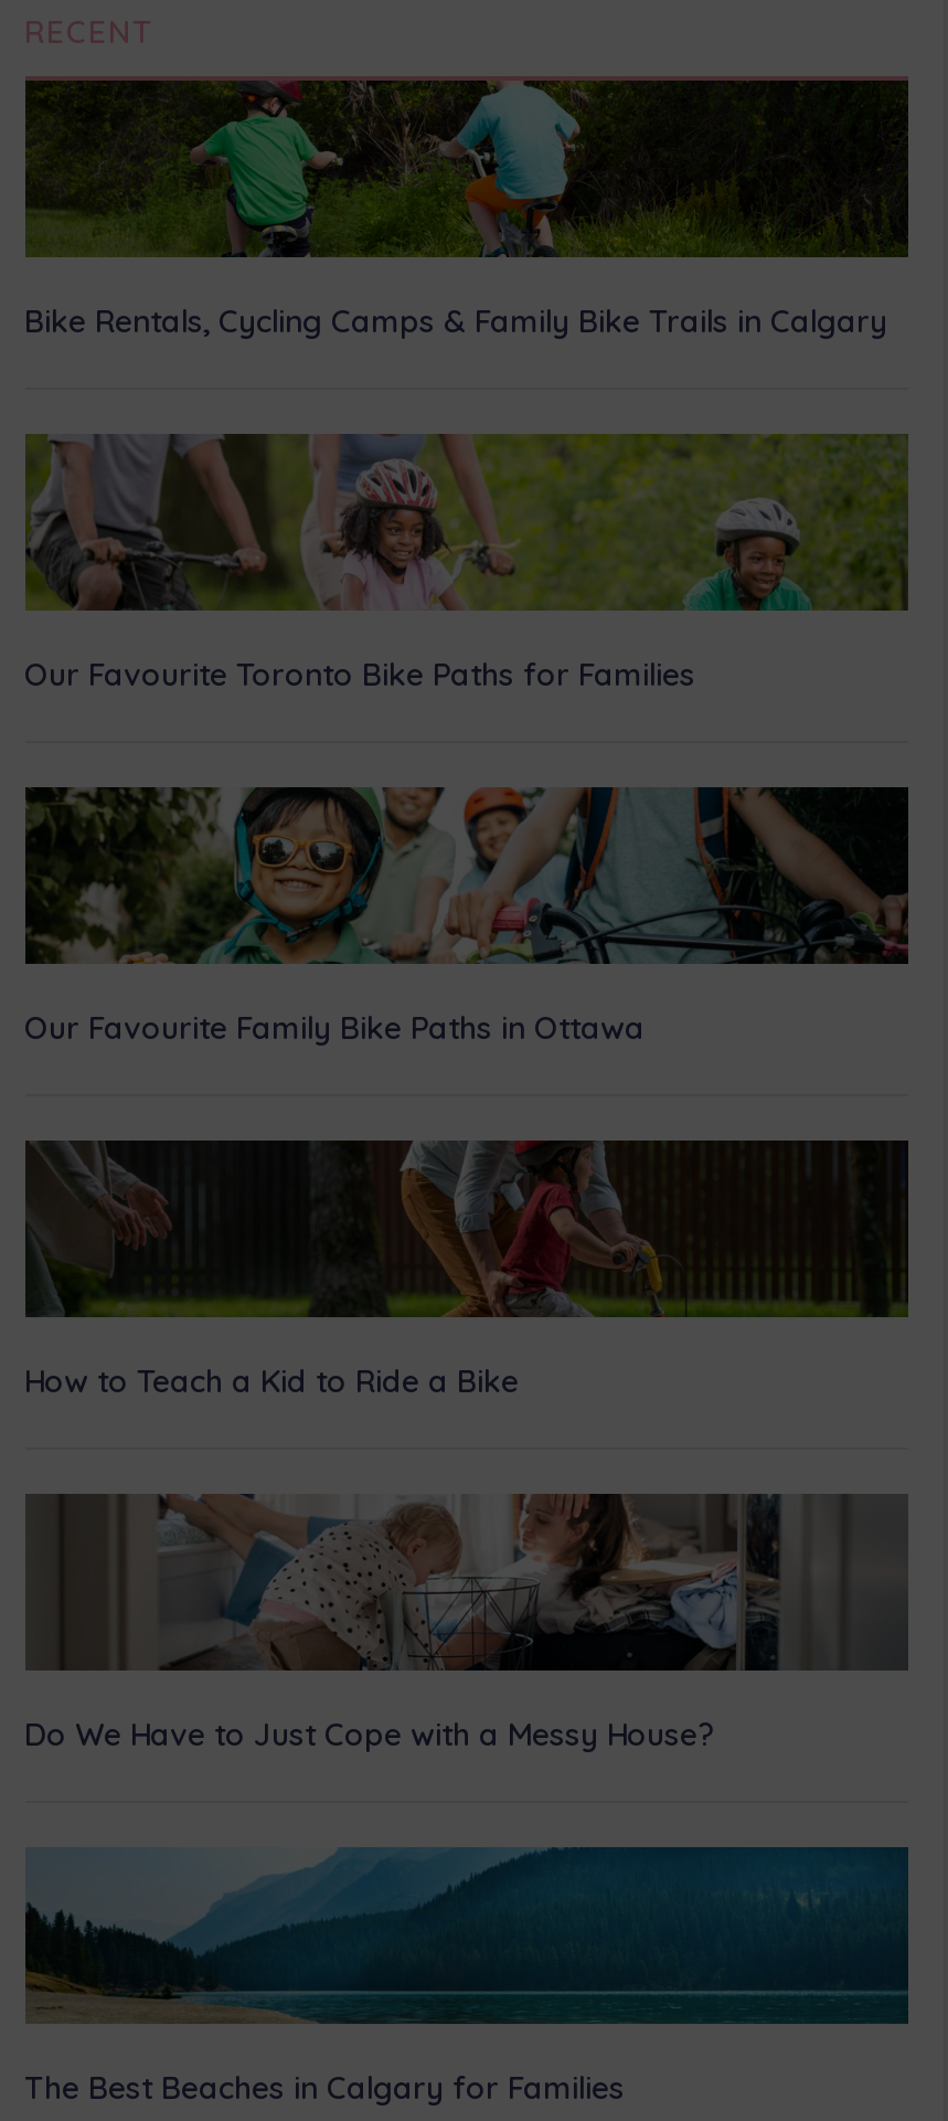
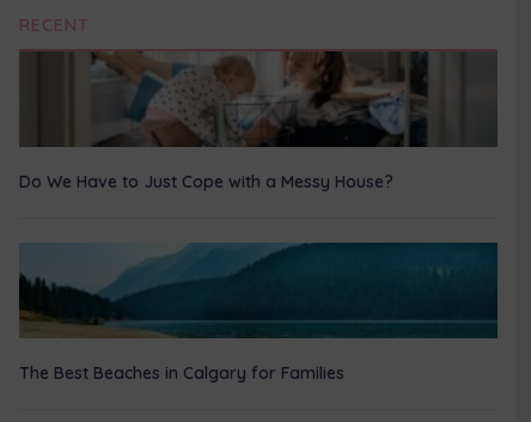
[24,78,908,340] [image] | Bike Rentals, Cycling Camps & Family Bike Trails in Calgary -> none
[23,432,910,694] [image] | Our Favourite Toronto Bike Paths for Families -> none
[23,785,910,1047] [image] | Our Favourite Family Bike Paths in Ottawa -> none
[23,1138,910,1400] [image] | How to Teach a Kid to Ride a Bike -> none

